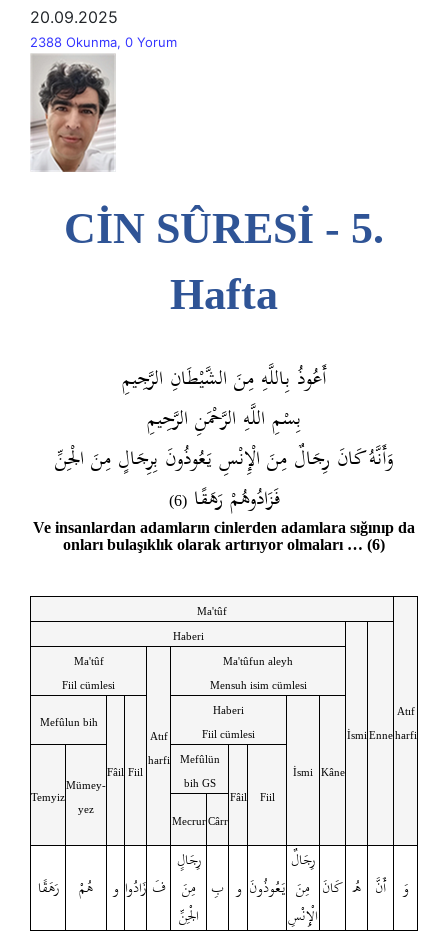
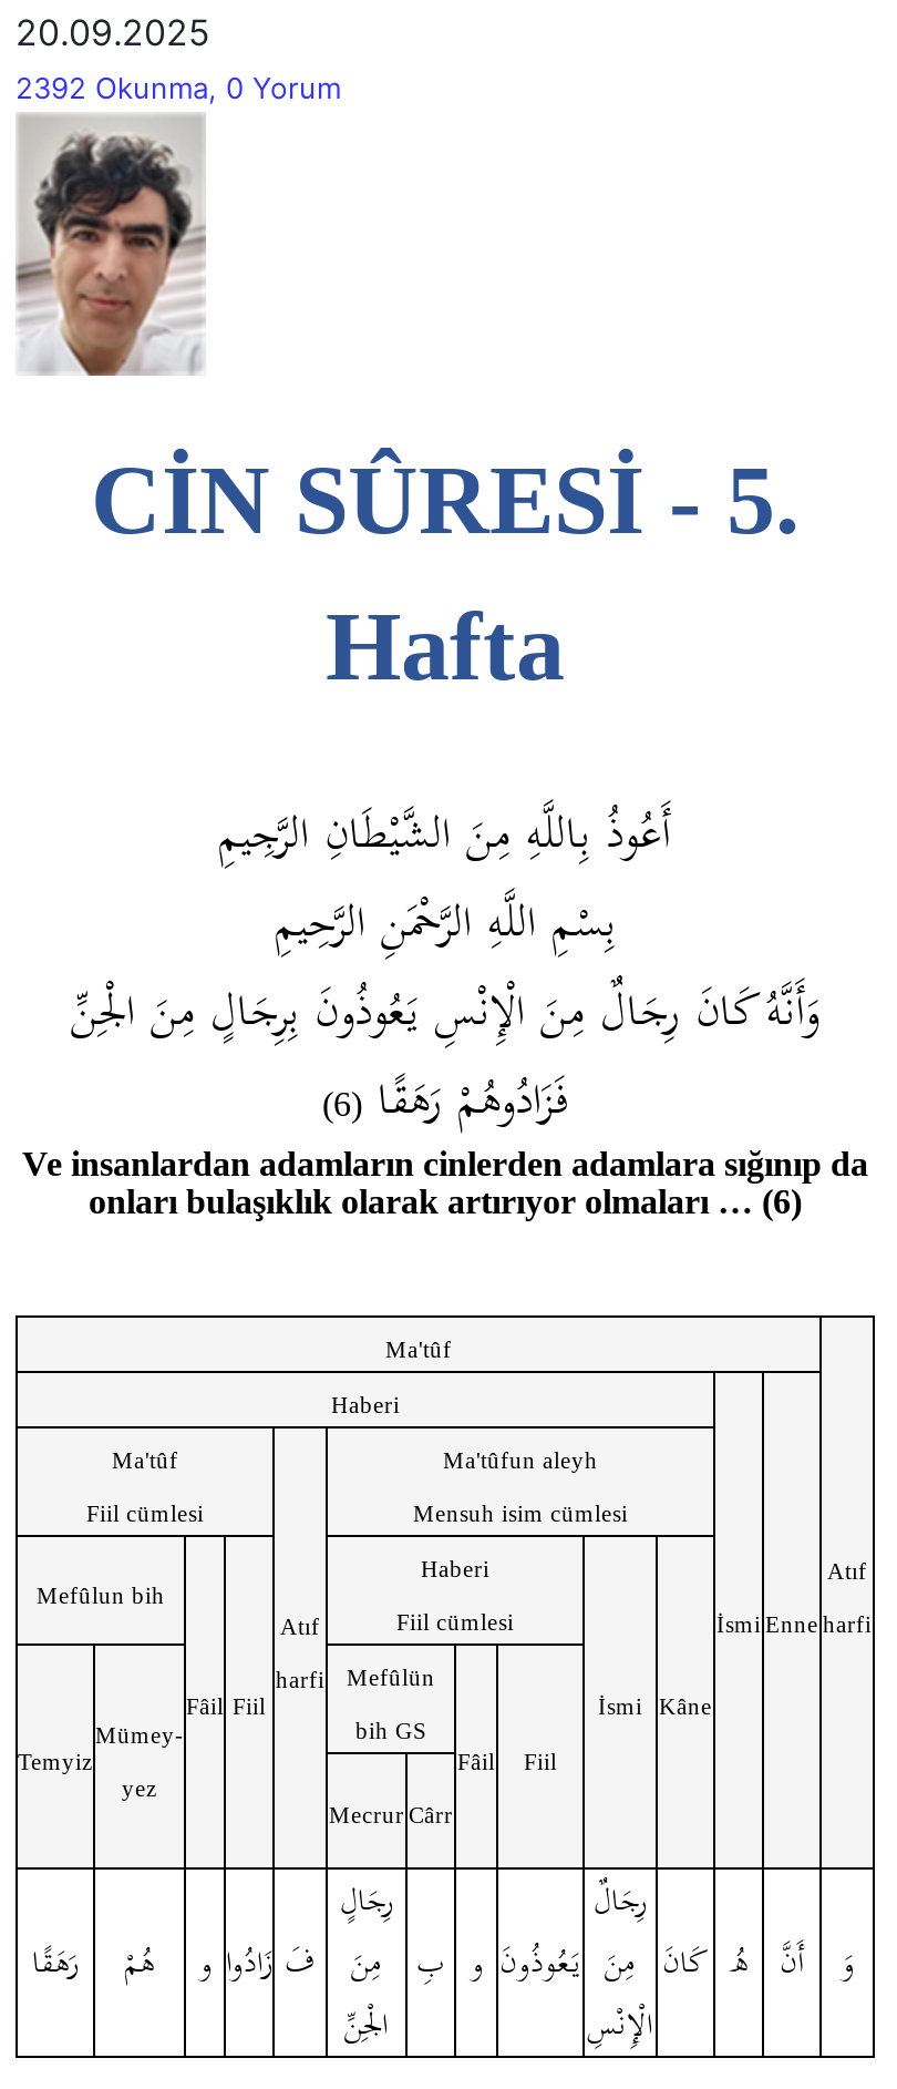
[30,34,177,50] 2388 Okunma, 0 Yorum -> [16,70,341,105] 2392 Okunma, 0 Yorum

